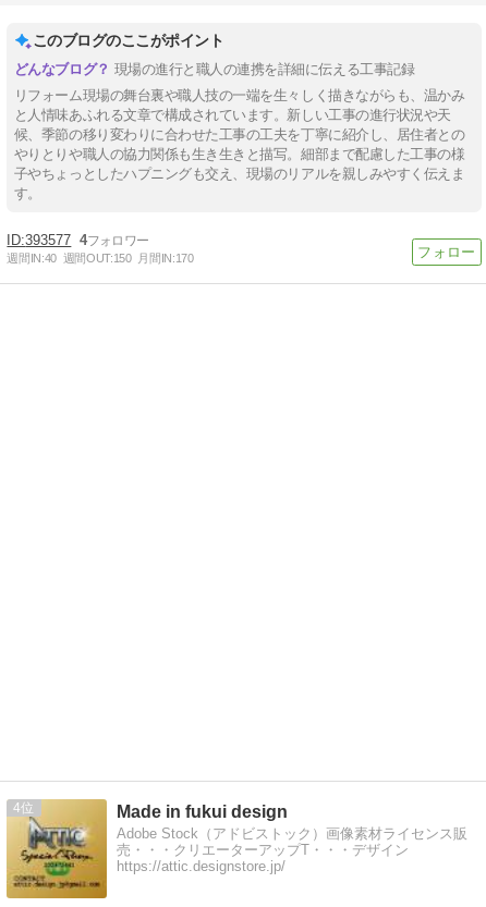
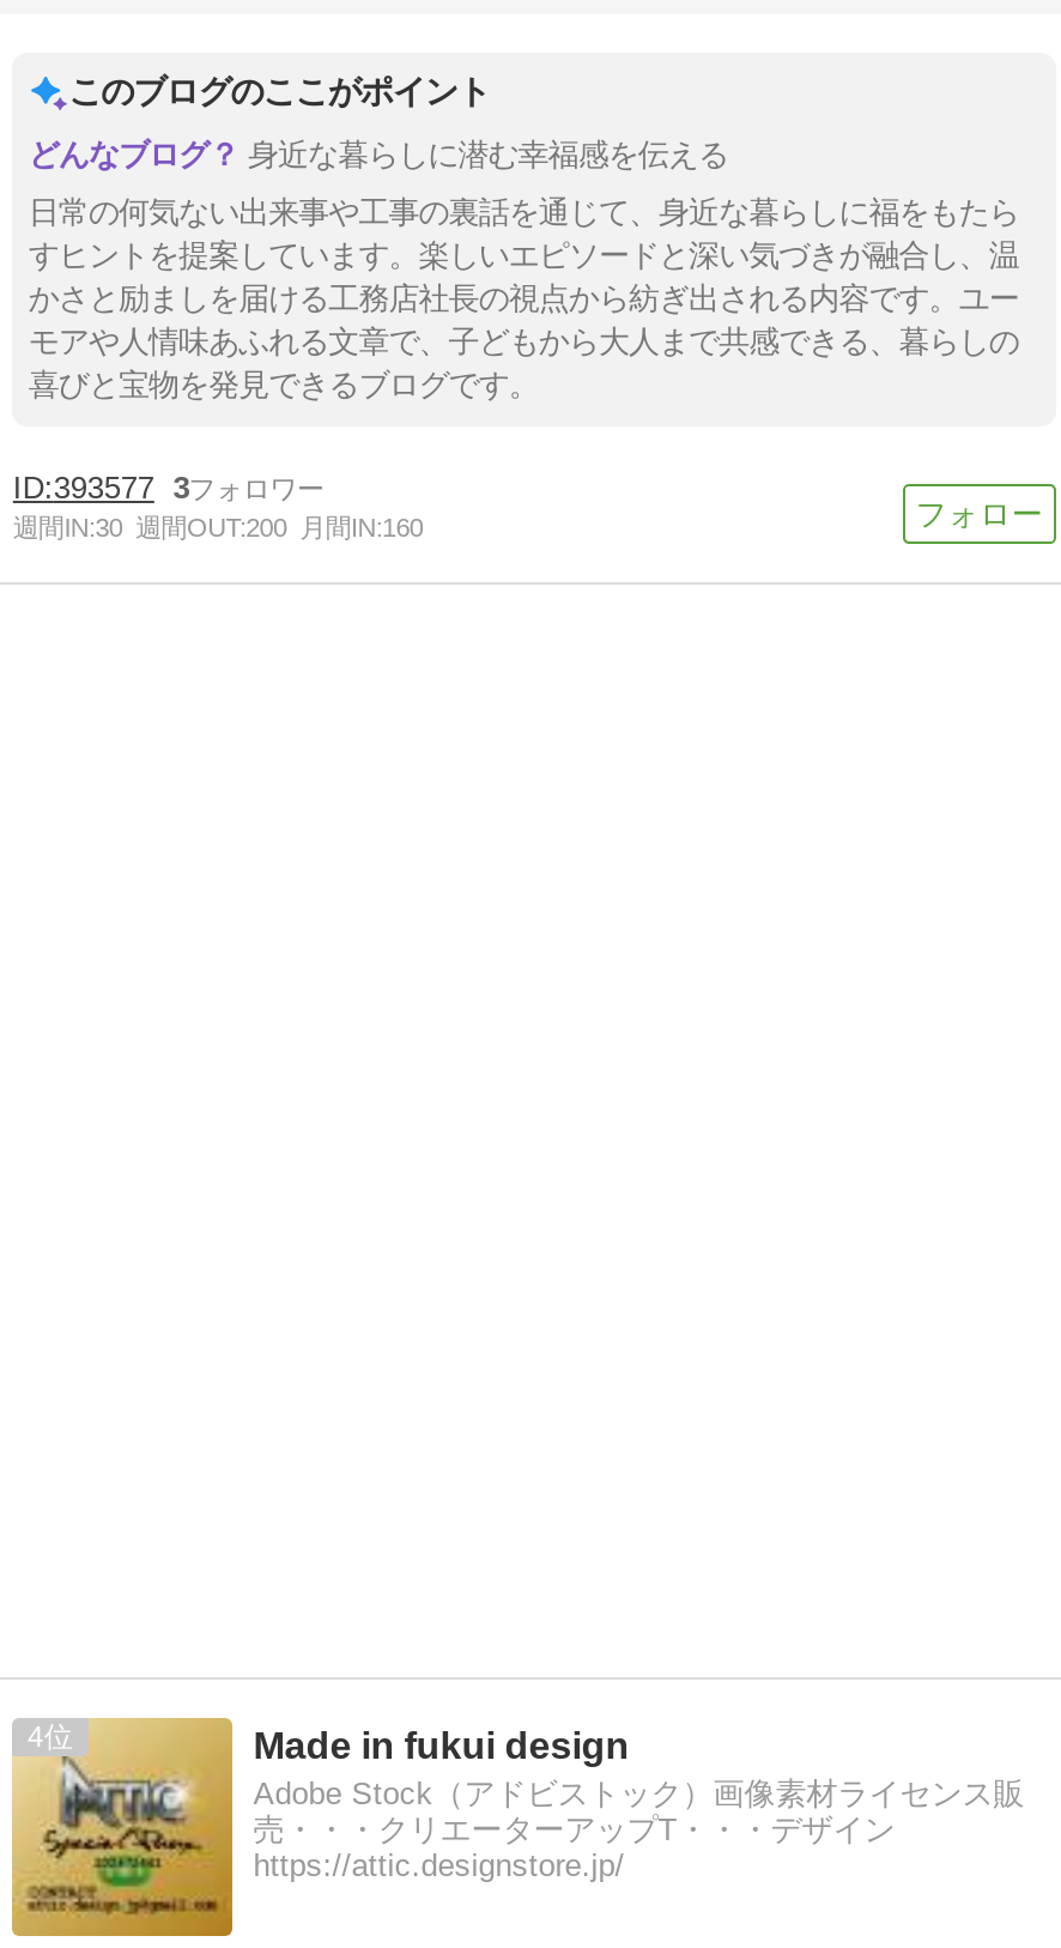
[114,61,414,77] 現場の進行と職人の連携を詳細に伝える工事記録 -> [248,136,728,172] 身近な暮らしに潜む幸福感を伝える
[14,87,465,202] リフォーム現場の舞台裏や職人技の一端を生々しく描きながらも、温かみ | と人情味あふれる文章で構成されています。新しい工事の進行状況や天 | 候、季節の移り変わりに合わせた工事の工夫を丁寧に紹介し、居住者との | やりとりや職人の協力関係も生き生きと描写。細部まで配慮した工事の様 | 子やちょっとしたハプニングも交え、現場のリアルを親しみやすく伝えま | す。 -> [29,195,1019,403] 日常の何気ない出来事や工事の裏話を通じて、身近な暮らしに福をもたら | すヒントを提案しています。楽しいエピソードと深い気づきが融合し、温 | かさと励ましを届ける工務店社長の視点から紡ぎ出される内容です。ユー | モアや人情味あふれる文章で、子どもから大人まで共感できる、暮らしの | 喜びと宝物を発見できるブログです。
[7,231,193,264] 393577 4 | 週間IN:40 週間OUT:150 月間IN:170 -> [13,469,423,541] 393577 3 | 週間IN:30 週間OUT:200 月間IN:160

